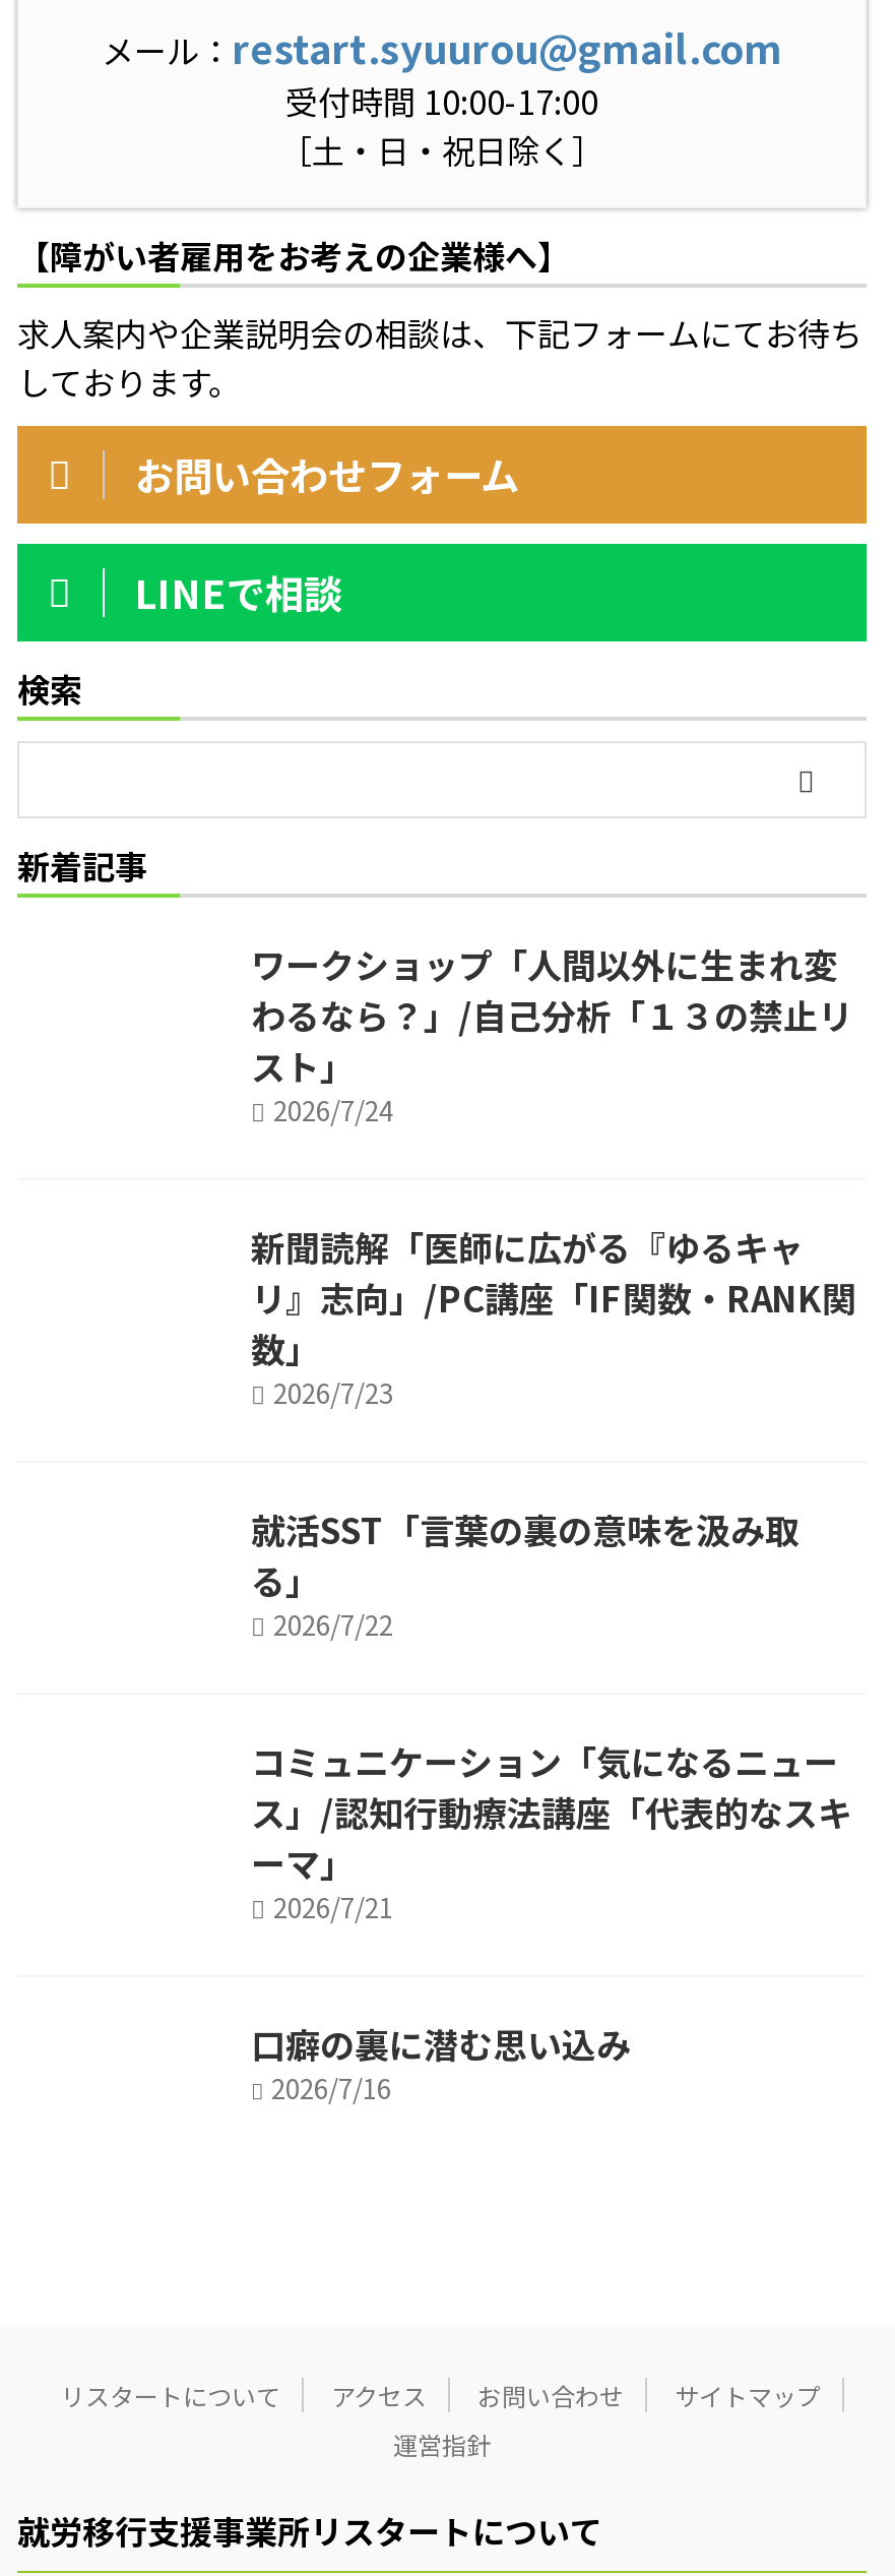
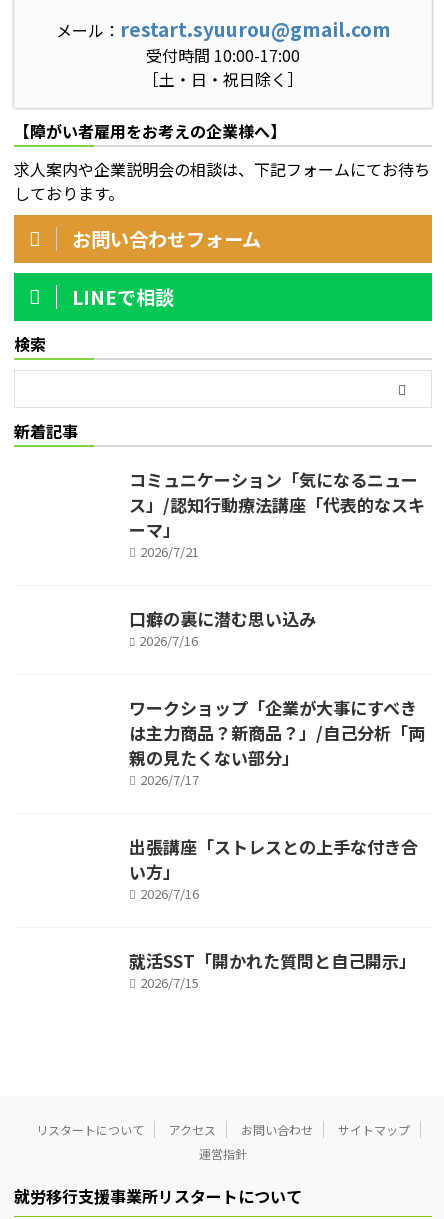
[251,938,856,1644] ワークショップ「人間以外に生まれ変 | わるなら？」/自己分析「１３の禁止リ | スト」 | 2026/7/24 | 新聞読解「医師に広がる『ゆるキャ | リ』志向」/PC講座「IF関数・RANK関 | 数」 | 2026/7/23 | 就活SST「言葉の裏の意味を汲み取 | る」 | 2026/7/22 -> none
moved [251,1735,852,2107] -> [129,467,425,650]: コミュニケーション「気になるニュー | ス」/認知行動療法講座「代表的なスキ | ーマ」 | 2026/7/21 | 口癖の裏に潜む思い込み | 2026/7/16
none -> [129,695,425,992] ワークショップ「企業が大事にすべき | は主力商品？新商品？」/自己分析「両 | 親の見たくない部分」 | 2026/7/17 | 出張講座「ストレスとの上手な付き合 | い方」 | 2026/7/16 | 就活SST「開かれた質問と自己開示」 | 2026/7/15

